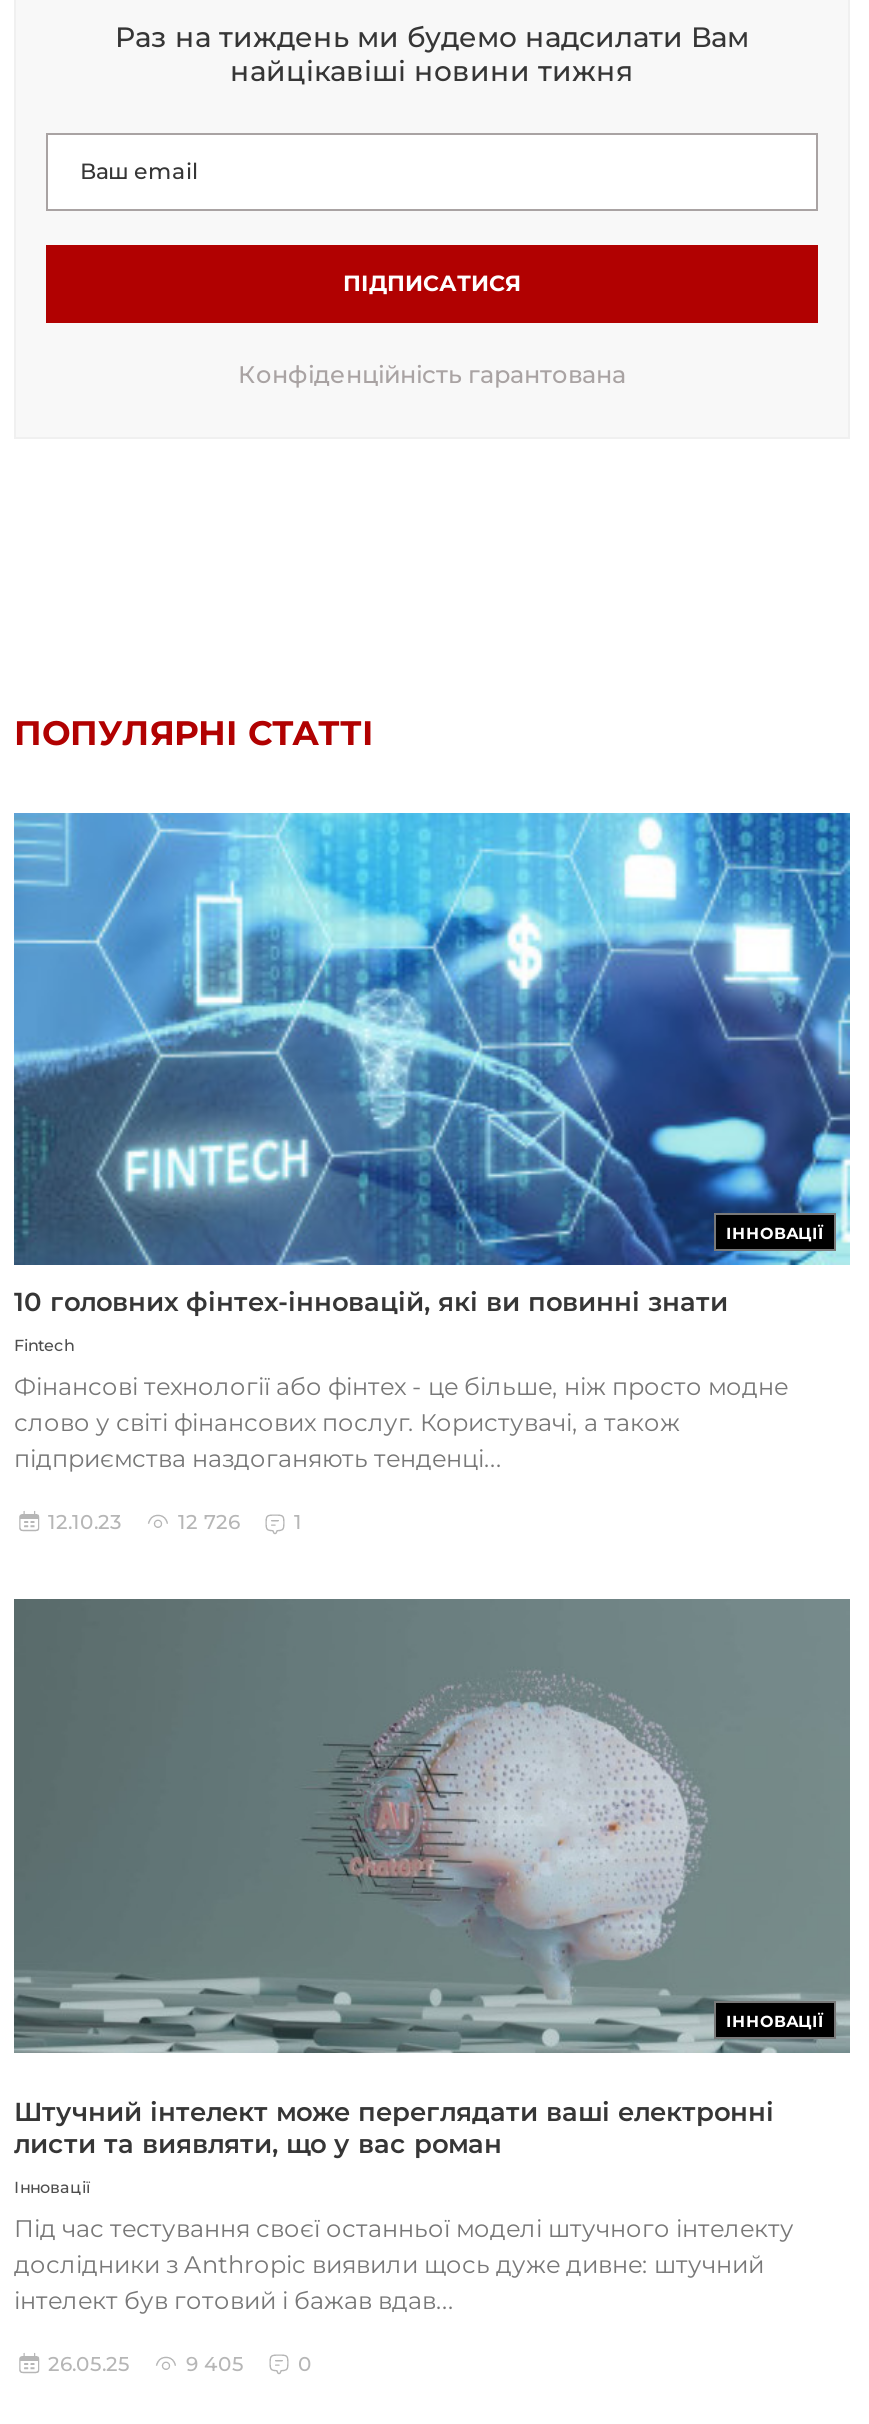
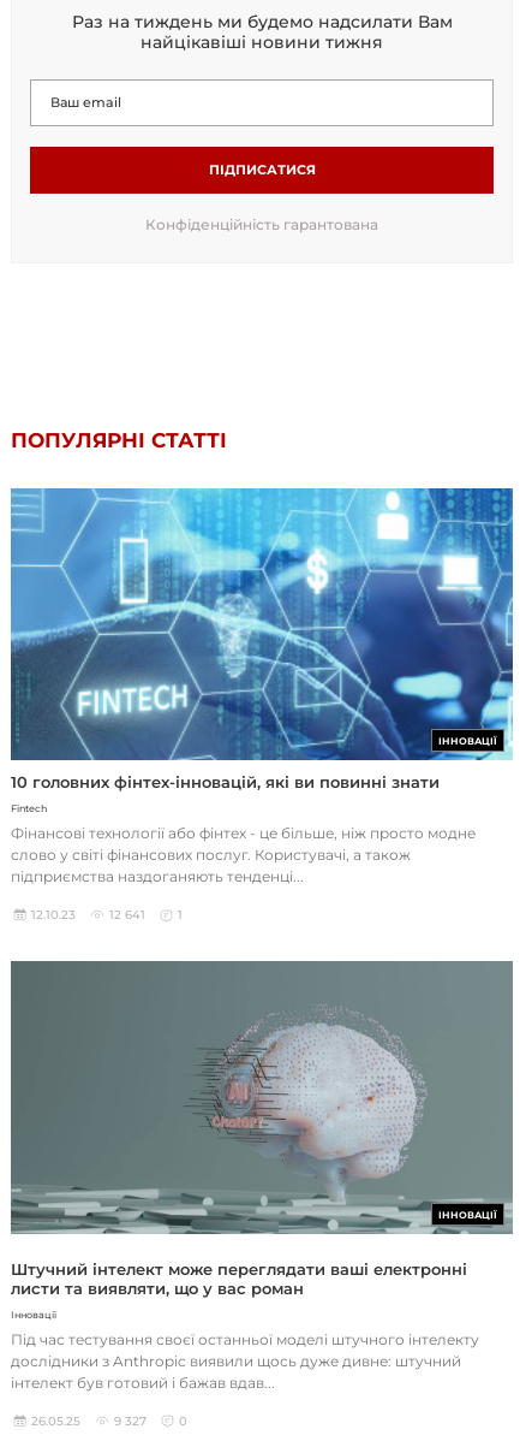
[178,1510,240,1536] 12 726 -> [109,907,145,923] 12 641
[186,2351,244,2377] 9 405 -> [114,1413,147,1429] 9 327

